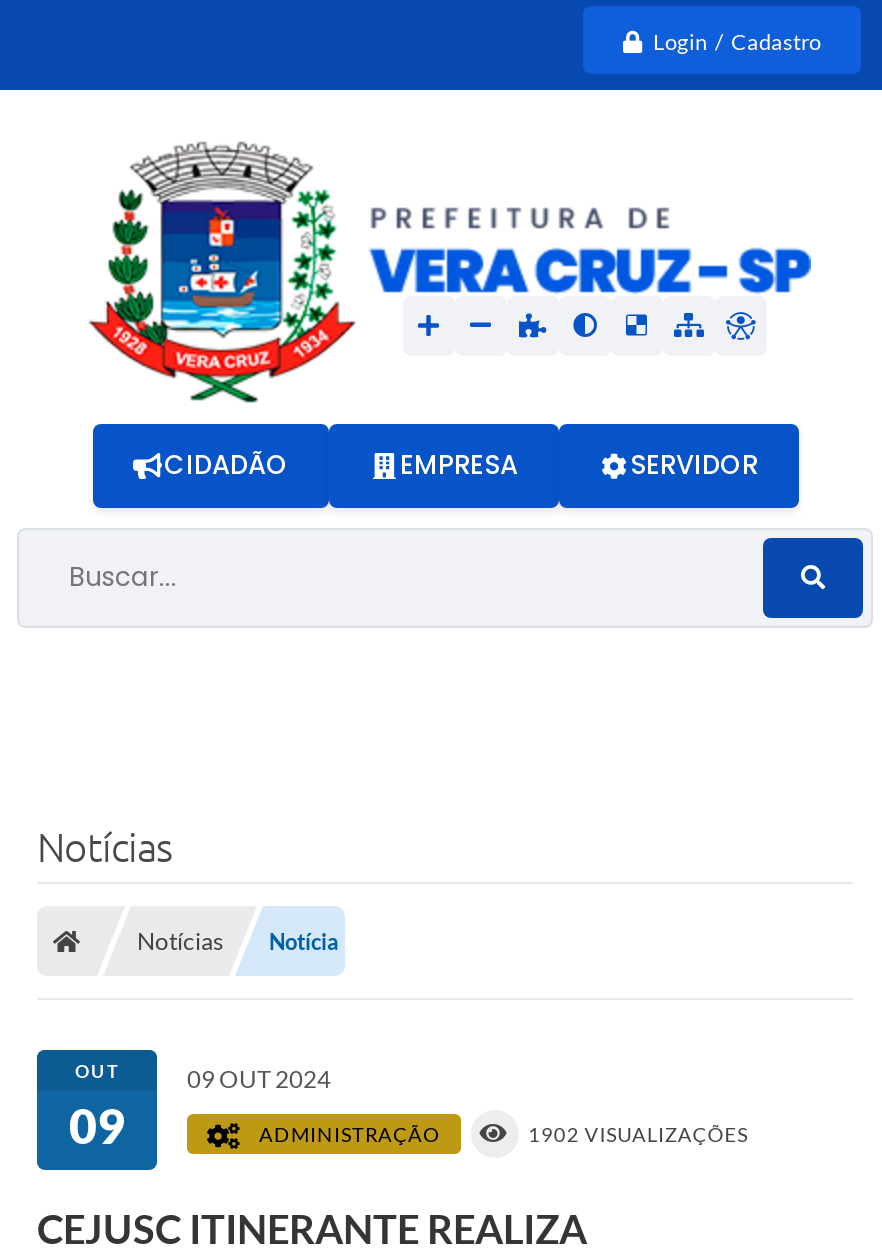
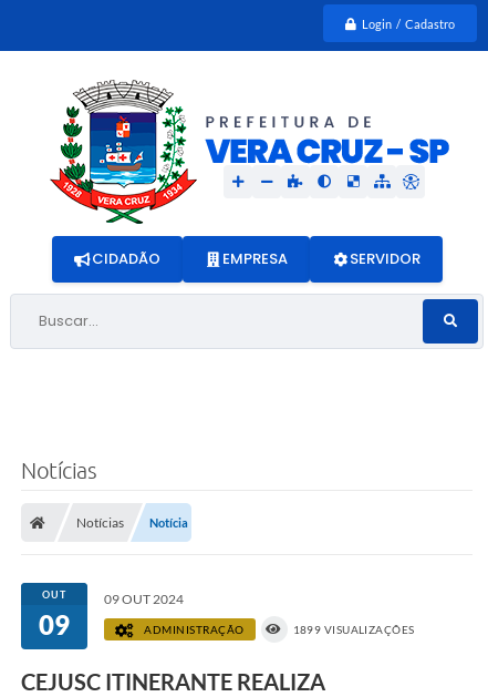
[528,1122,748,1146] 1902 VISUALIZAÇÕES -> [293,623,415,636] 1899 VISUALIZAÇÕES

